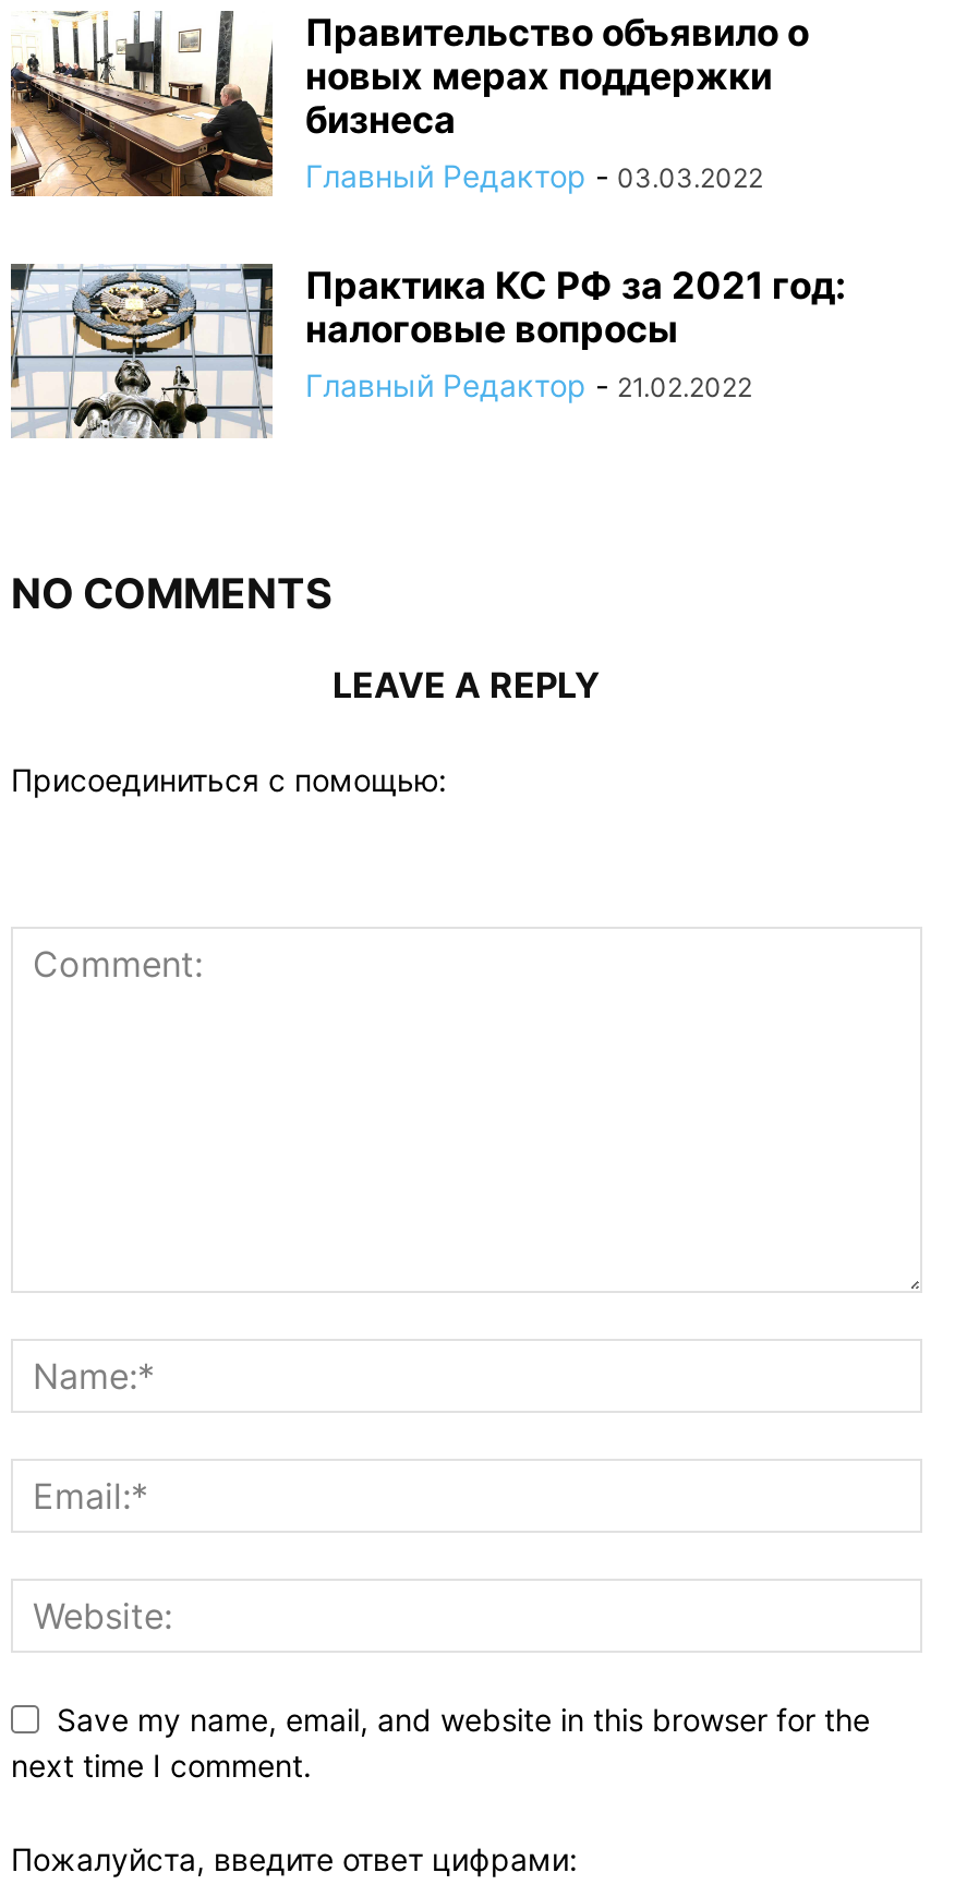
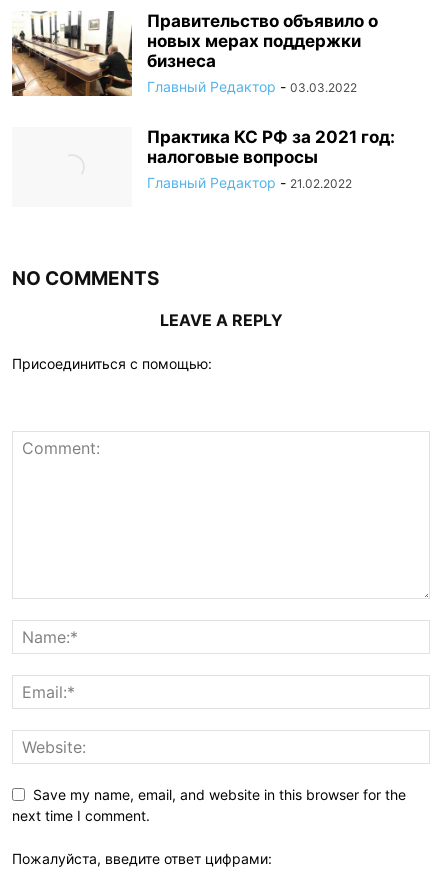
[9,262,275,440] [image] -> none

